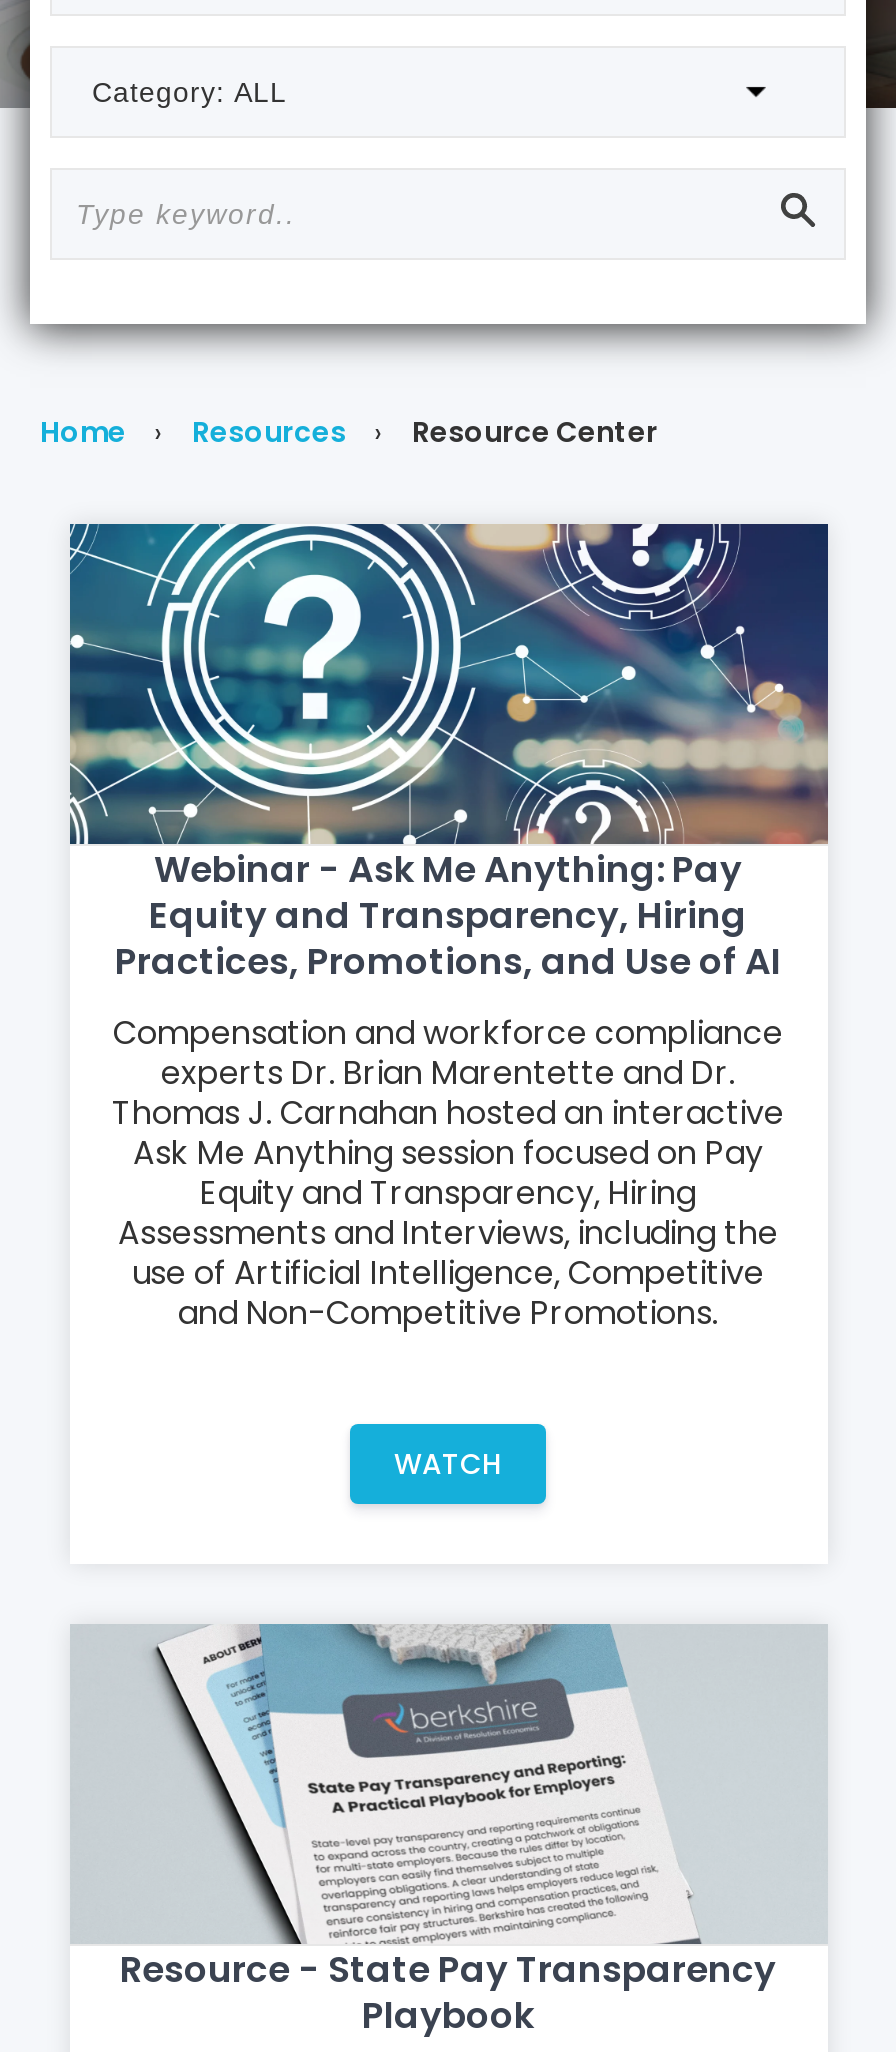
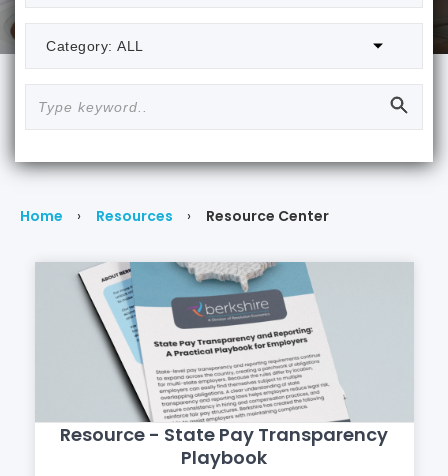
[68,522,830,1484] [image] | Webinar - Ask Me Anything: Pay | Equity and Transparency, Hiring | Practices, Promotions, and Use of AI | Compensation and workforce compliance | experts Dr. Brian Marentette and Dr. | Thomas J. Carnahan hosted an interactive | Ask Me Anything session focused on Pay | Equity and Transparency, Hiring | Assessments and Interviews, including the | use of Artificial Intelligence, Competitive | and Non-Competitive Promotions. | WATCH -> none

